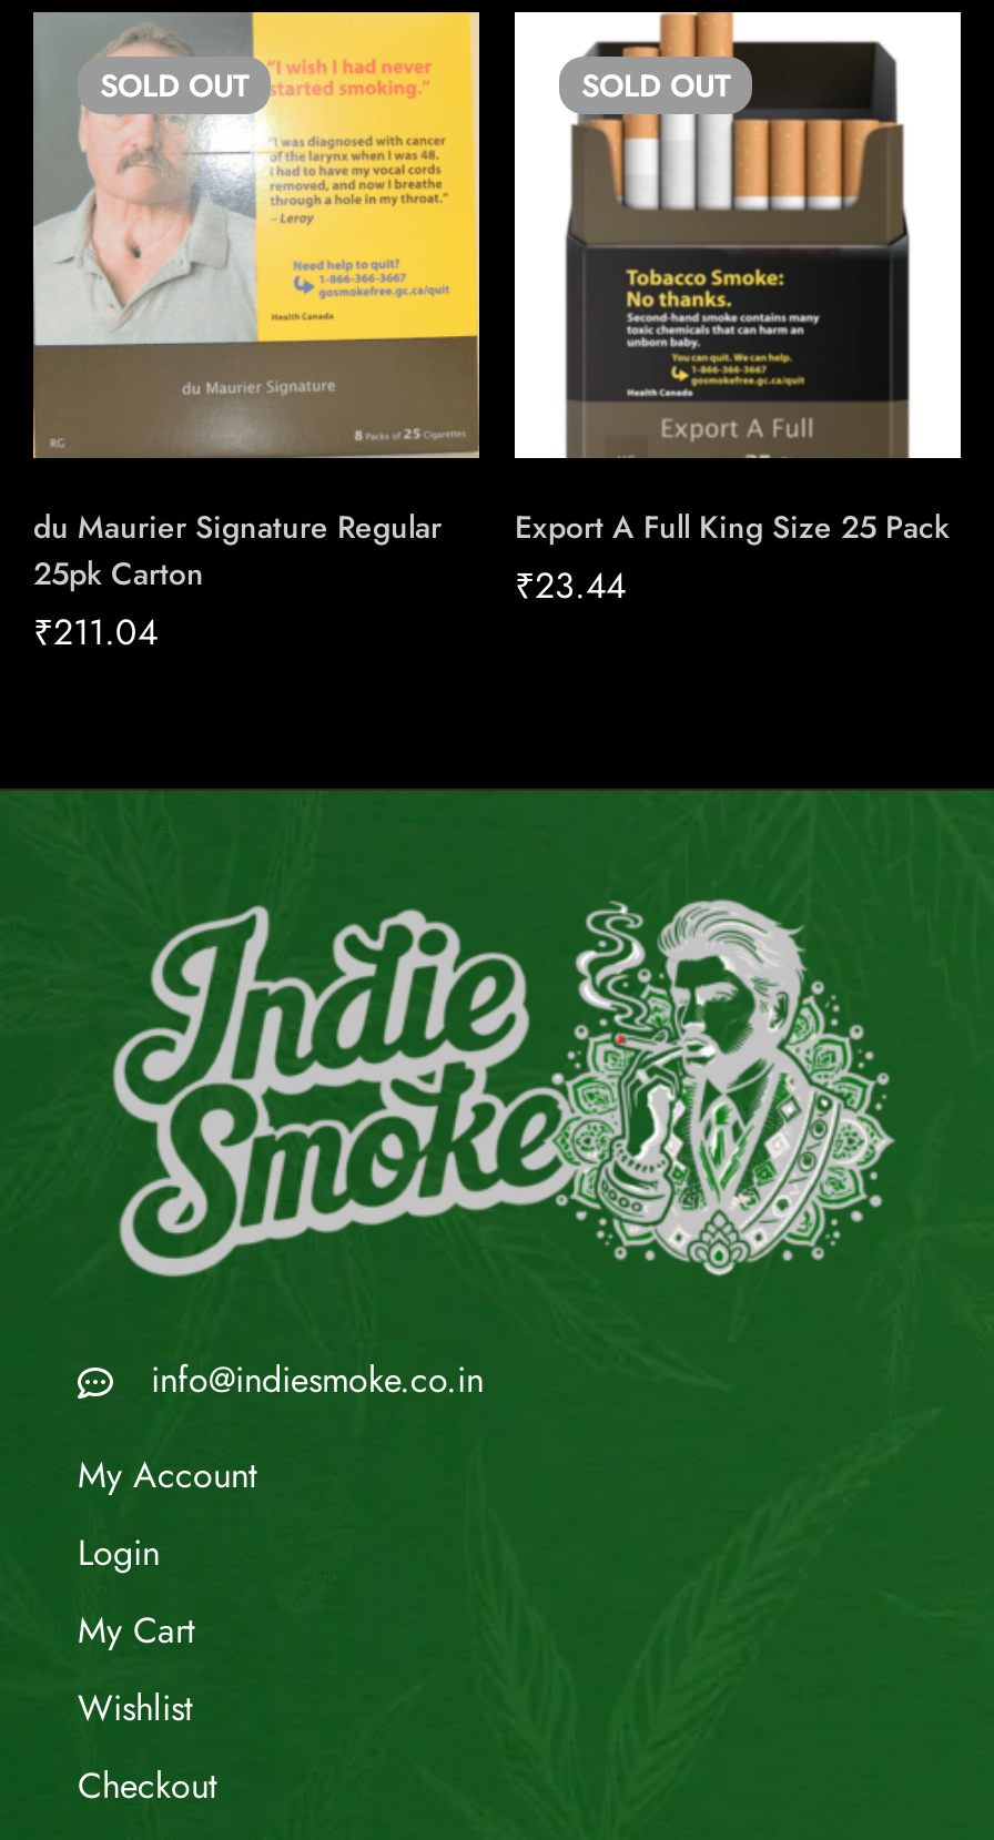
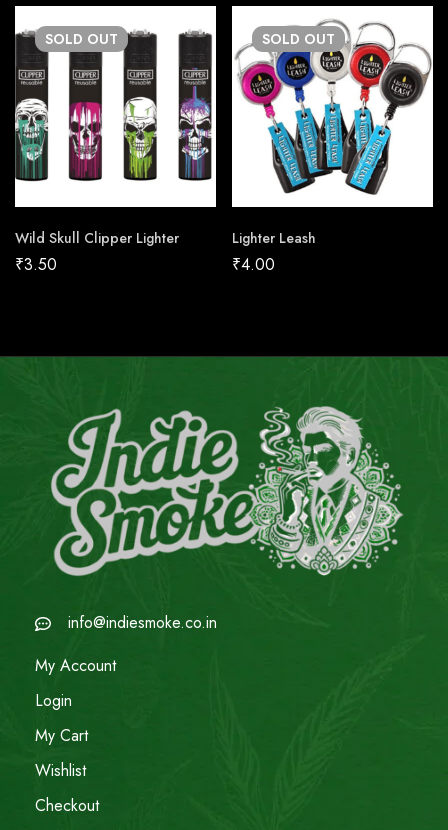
[31,10,481,658] [image] | du Maurier Signature Regular | 25pk Carton | ₹211.04 -> [14,5,217,276] [image] | Wild Skull Clipper Lighter | ₹3.50
[515,10,958,611] [image] | Export A Full King Size 25 Pack | ₹23.44 -> [232,5,432,276] [image] | Lighter Leash | ₹4.00

